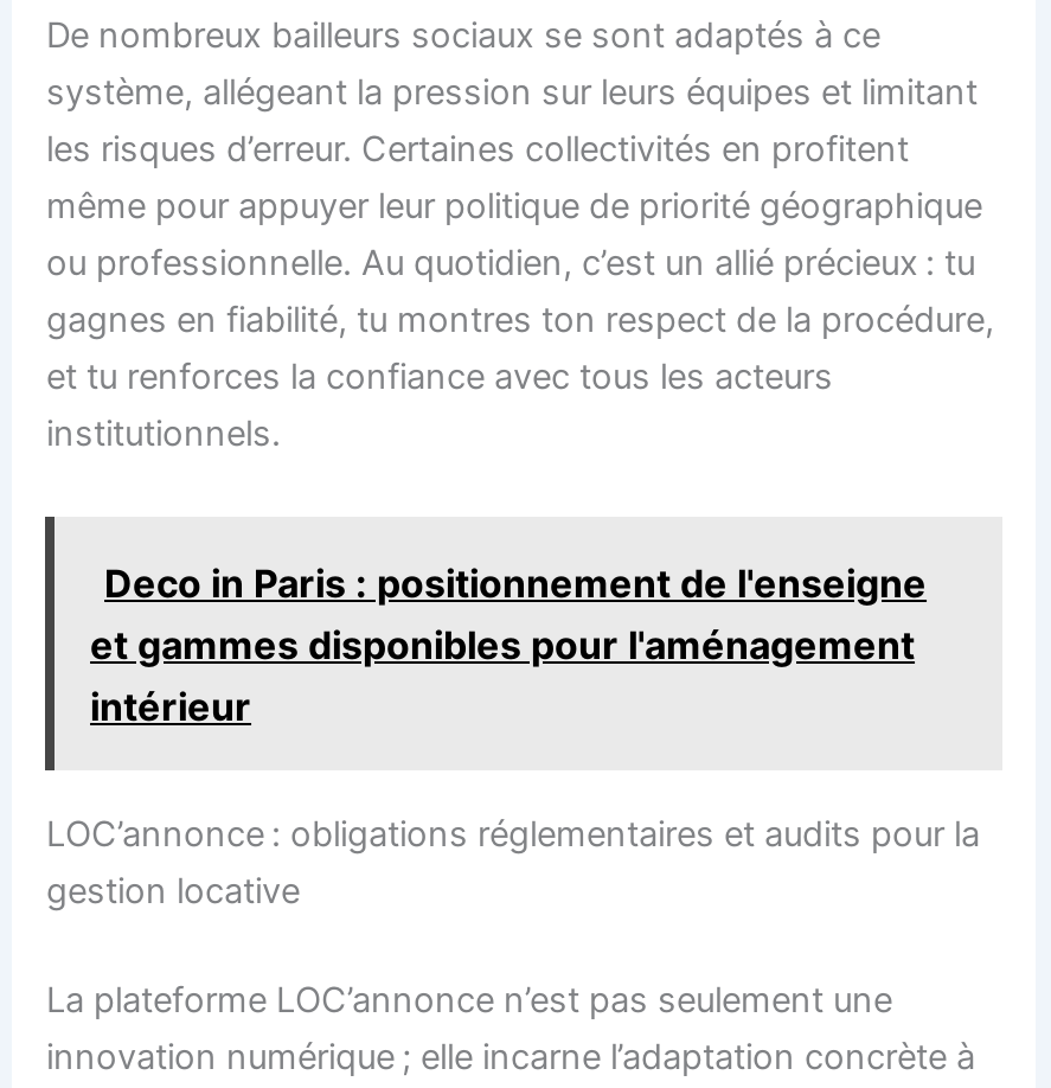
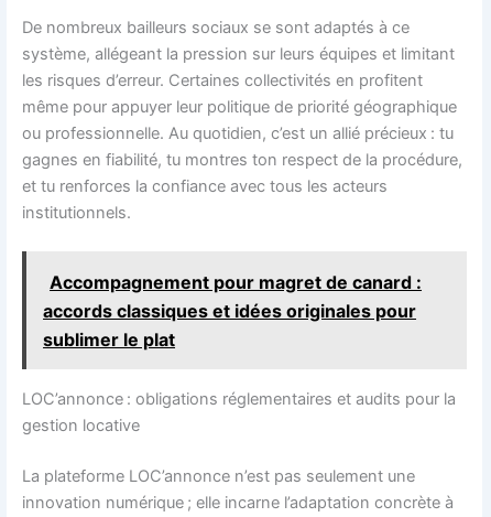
[90,559,927,730] Deco in Paris : positionnement de l'enseigne | et gammes disponibles pour l'aménagement | intérieur -> [43,271,422,350] Accompagnement pour magret de canard : | accords classiques et idées originales pour | sublimer le plat

